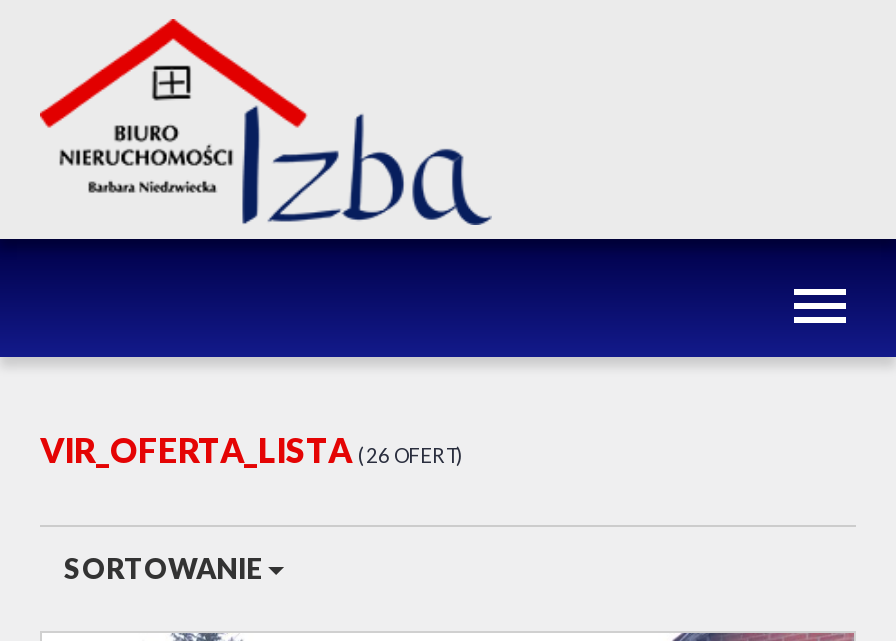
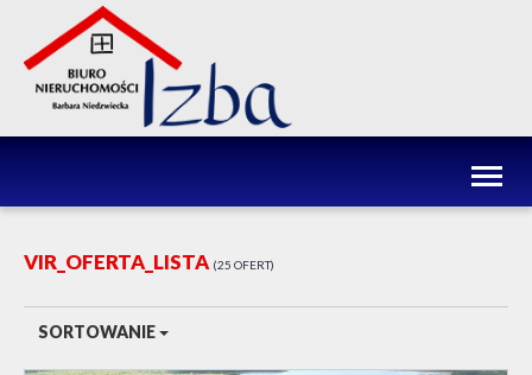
[40,429,456,471] VIR_OFERTA_LISTA 26 OFERT -> [24,249,271,274] VIR_OFERTA_LISTA 25 OFERT

